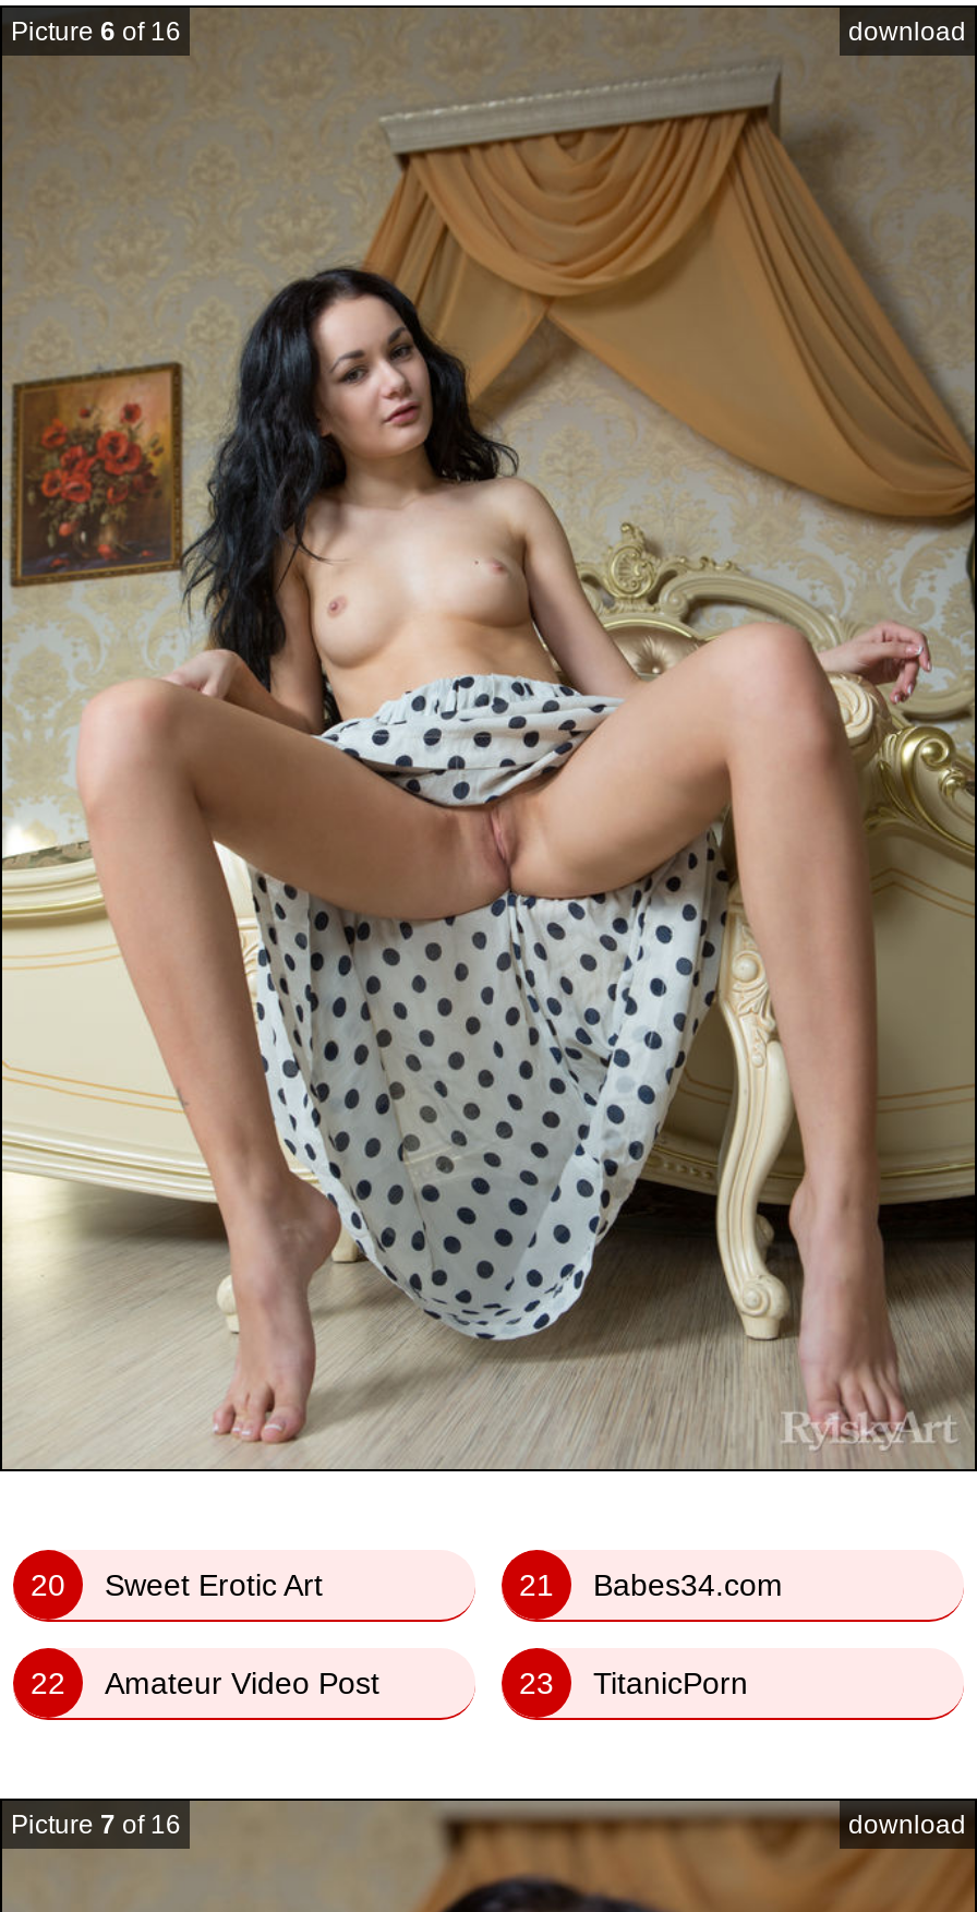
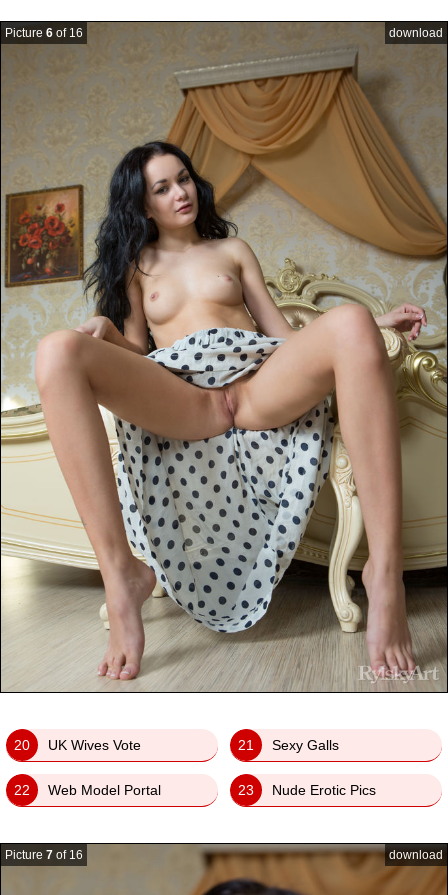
[105,1567,323,1602] Sweet Erotic Art -> [48,737,141,753] UK Wives Vote
[593,1567,783,1602] Babes34.com -> [272,737,339,753] Sexy Galls
[105,1666,379,1700] Amateur Video Post -> [48,782,161,798] Web Model Portal
[593,1666,748,1700] TitanicPorn -> [272,782,376,798] Nude Erotic Pics

